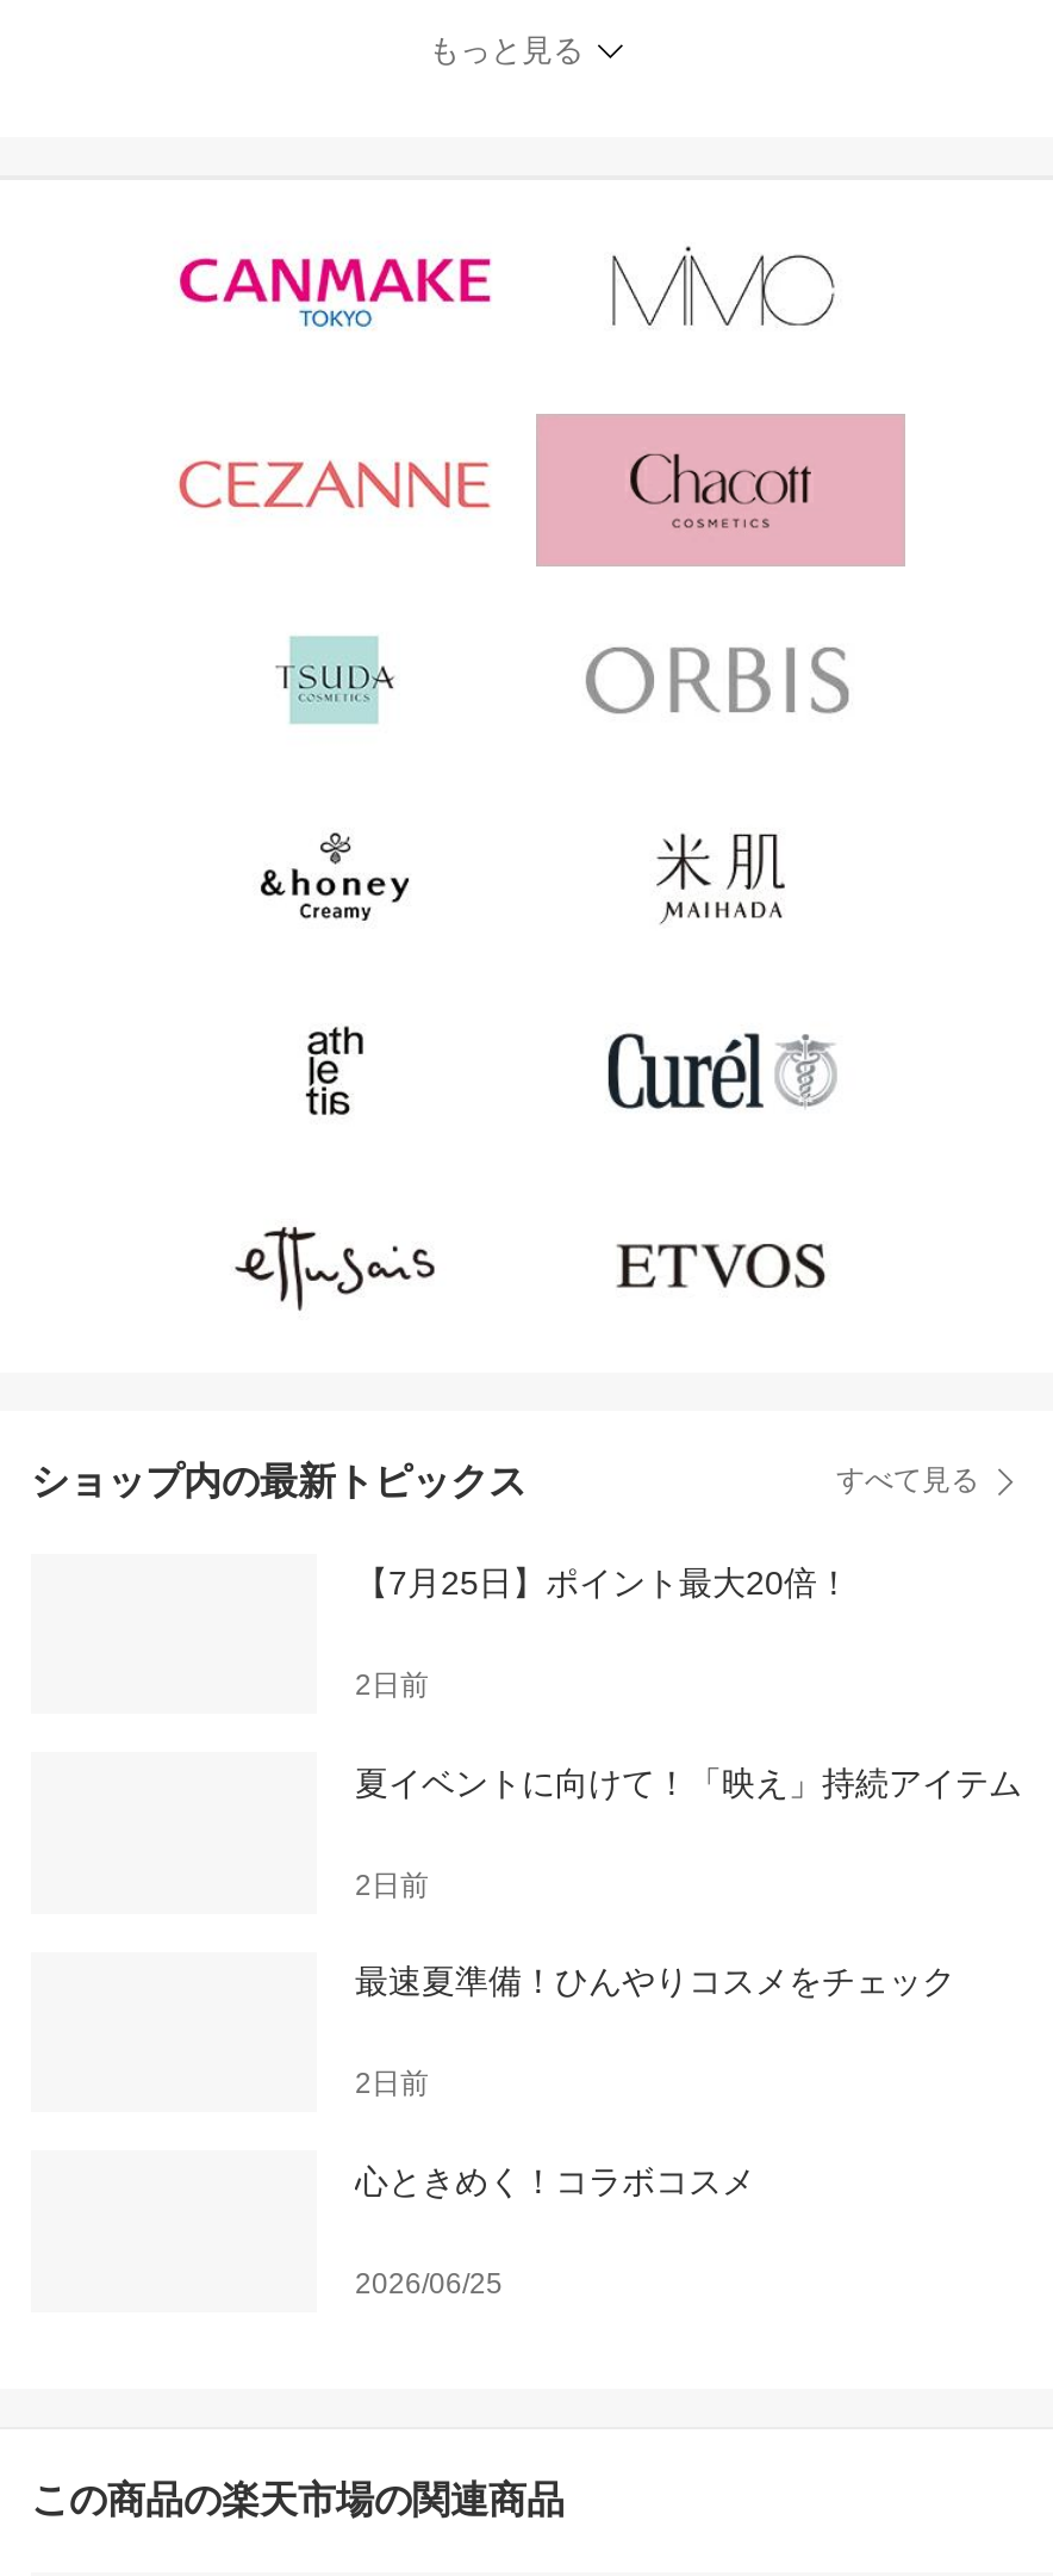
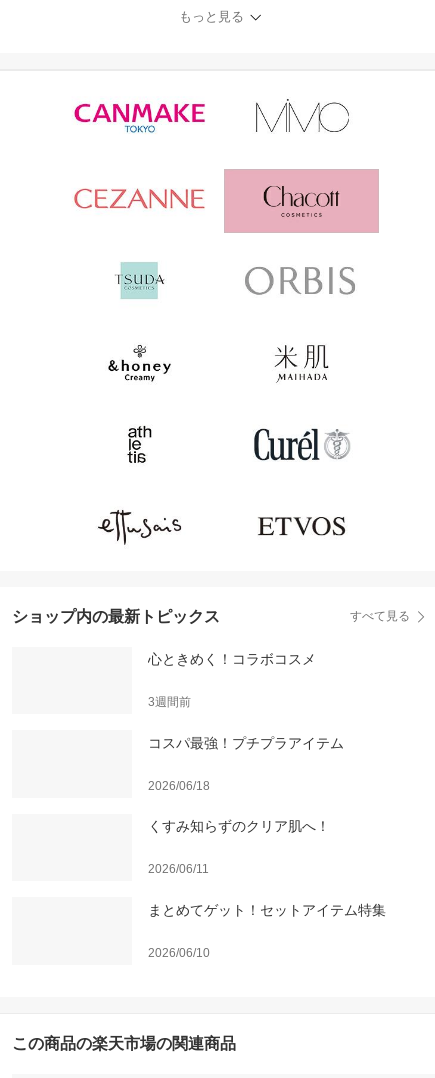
[355,1564,1022,2101] 【7月25日】ポイント最大20倍！ | 2日前 | 夏イベントに向けて！「映え」持続アイテム | 2日前 | 最速夏準備！ひんやりコスメをチェック | 2日前 -> none
moved [355,2162,755,2200] -> [148,651,316,667]: 心ときめく！コラボコスメ
[355,2267,503,2300] 2026/06/25 -> [148,695,386,960] 3週間前 | コスパ最強！プチプラアイテム | 2026/06/18 | くすみ知らずのクリア肌へ！ | 2026/06/11 | まとめてゲット！セットアイテム特集 | 2026/06/10

